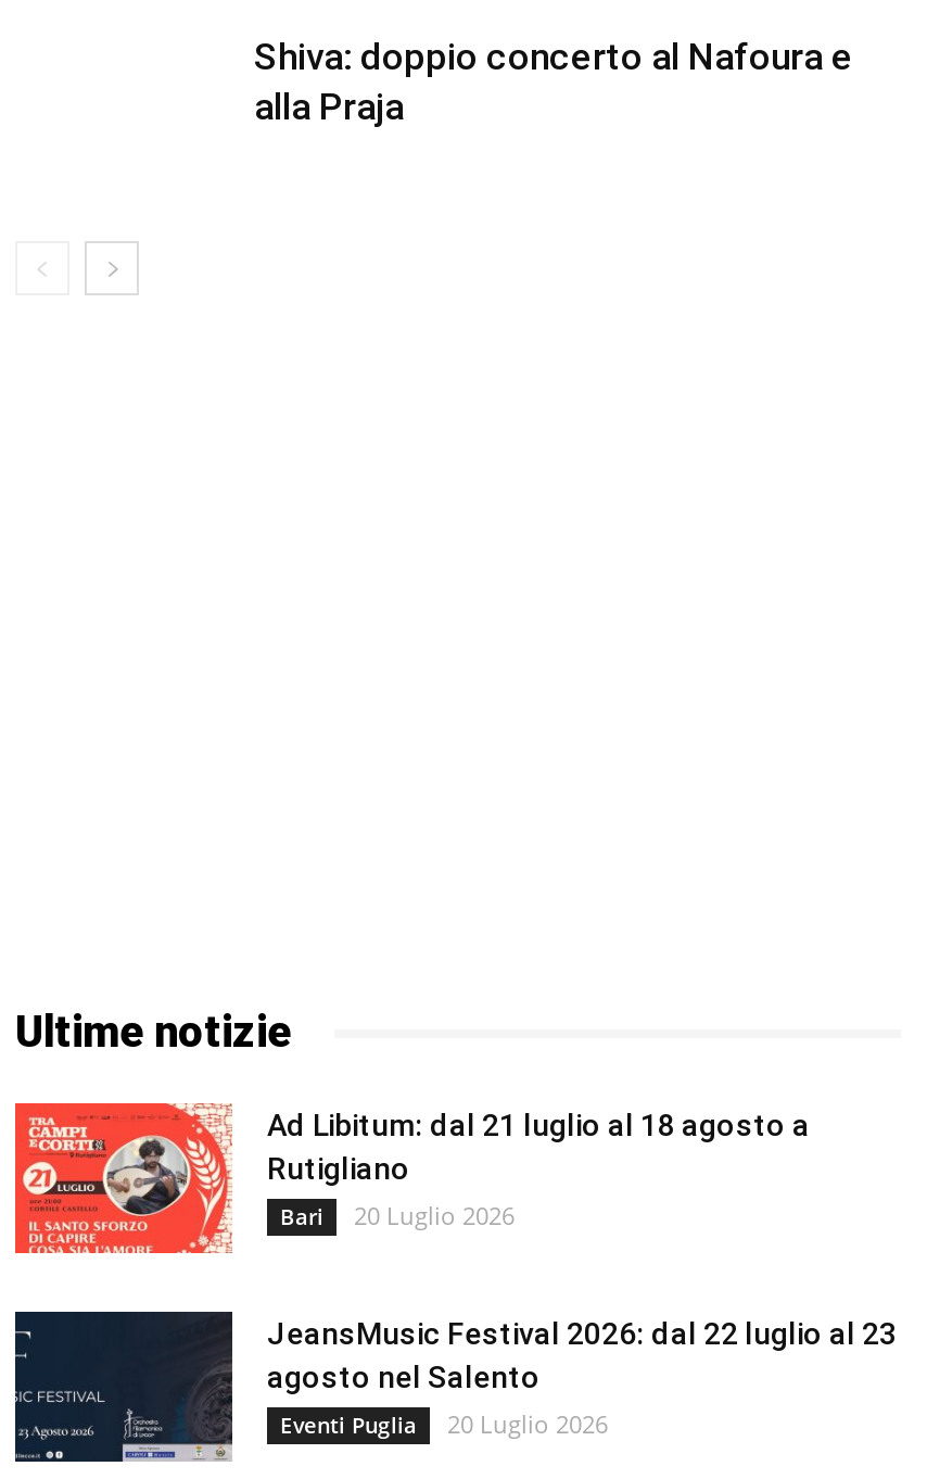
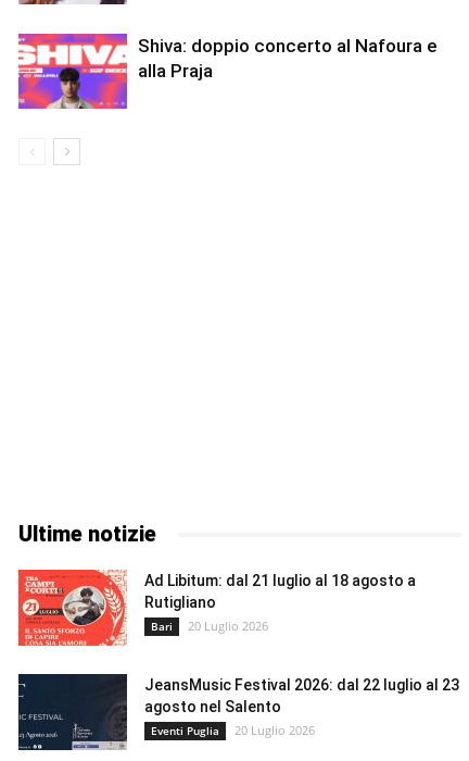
none -> [17,33,128,110] [image]

